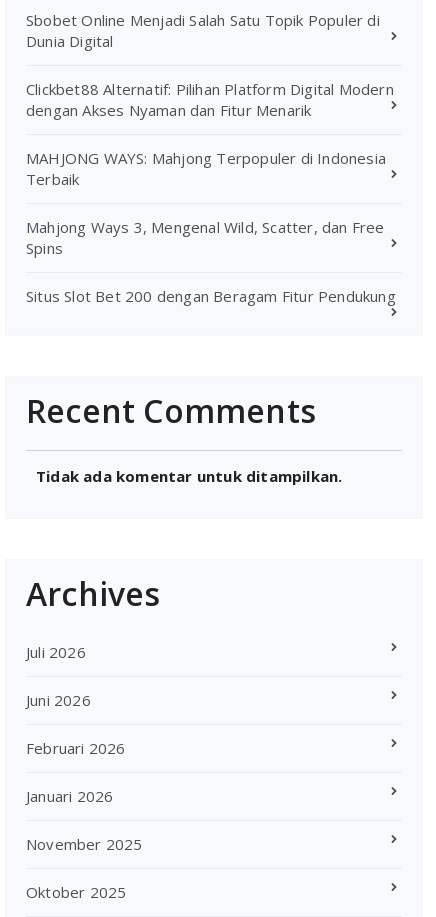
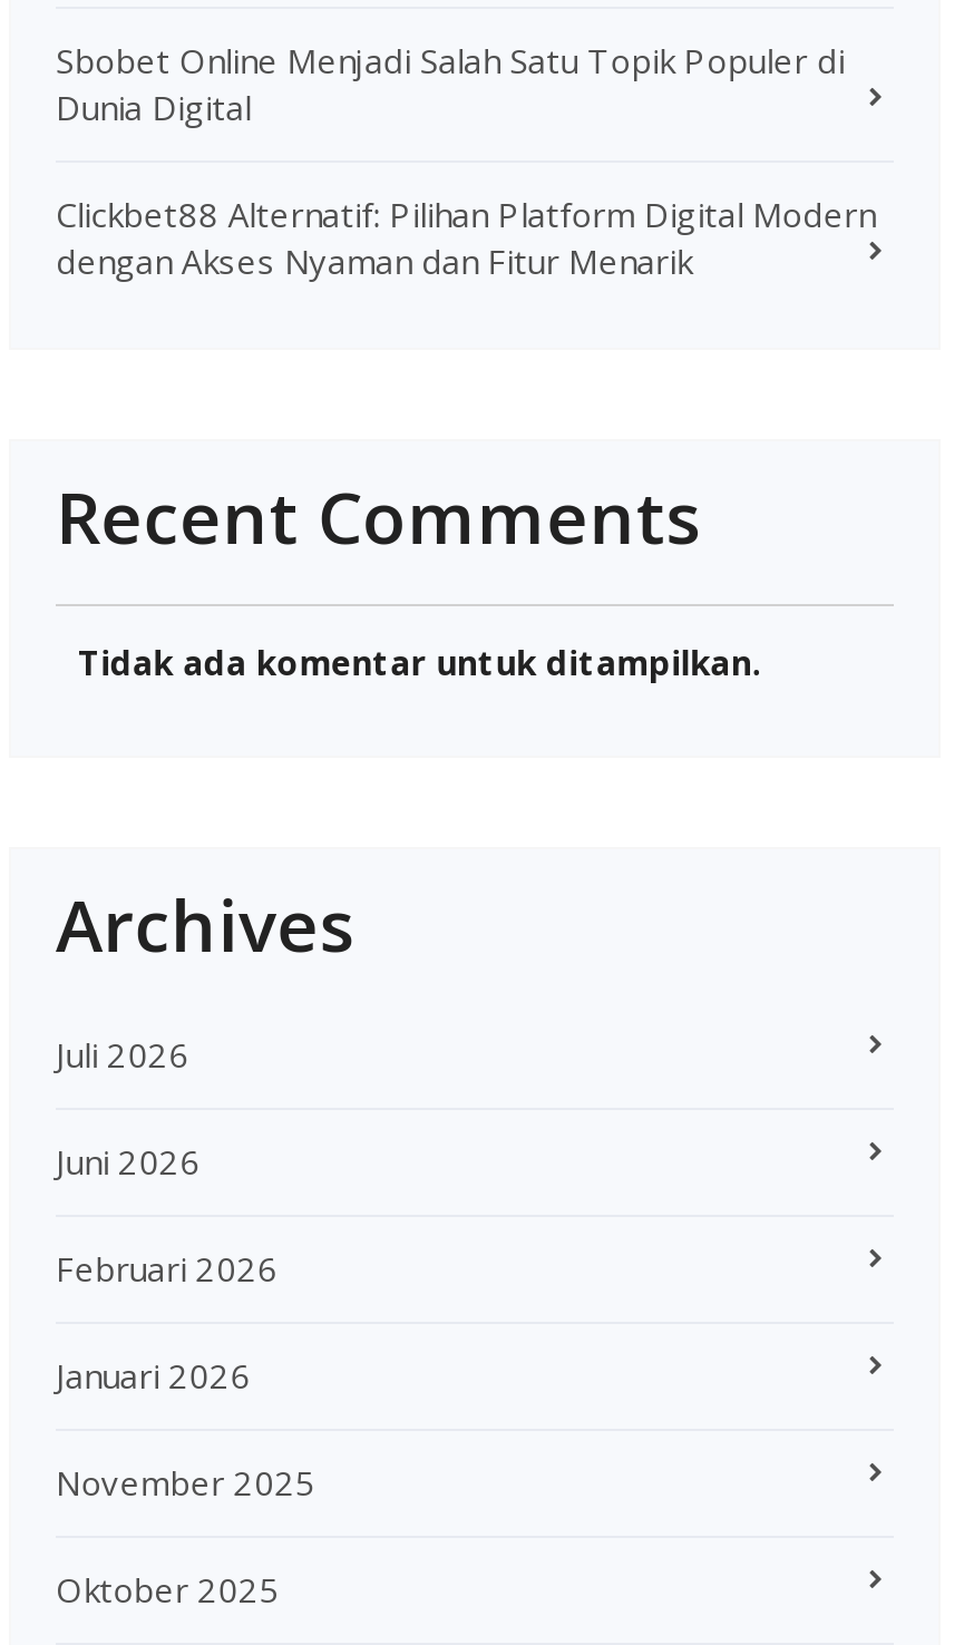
[26,148,396,306] MAHJONG WAYS: Mahjong Terpopuler di Indonesia | Terbaik | Mahjong Ways 3, Mengenal Wild, Scatter, dan Free | Spins | Situs Slot Bet 200 dengan Beragam Fitur Pendukung -> none

